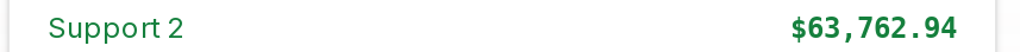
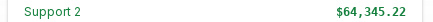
[790,12,957,45] $63,762.94 -> [336,5,406,19] $64,345.22

